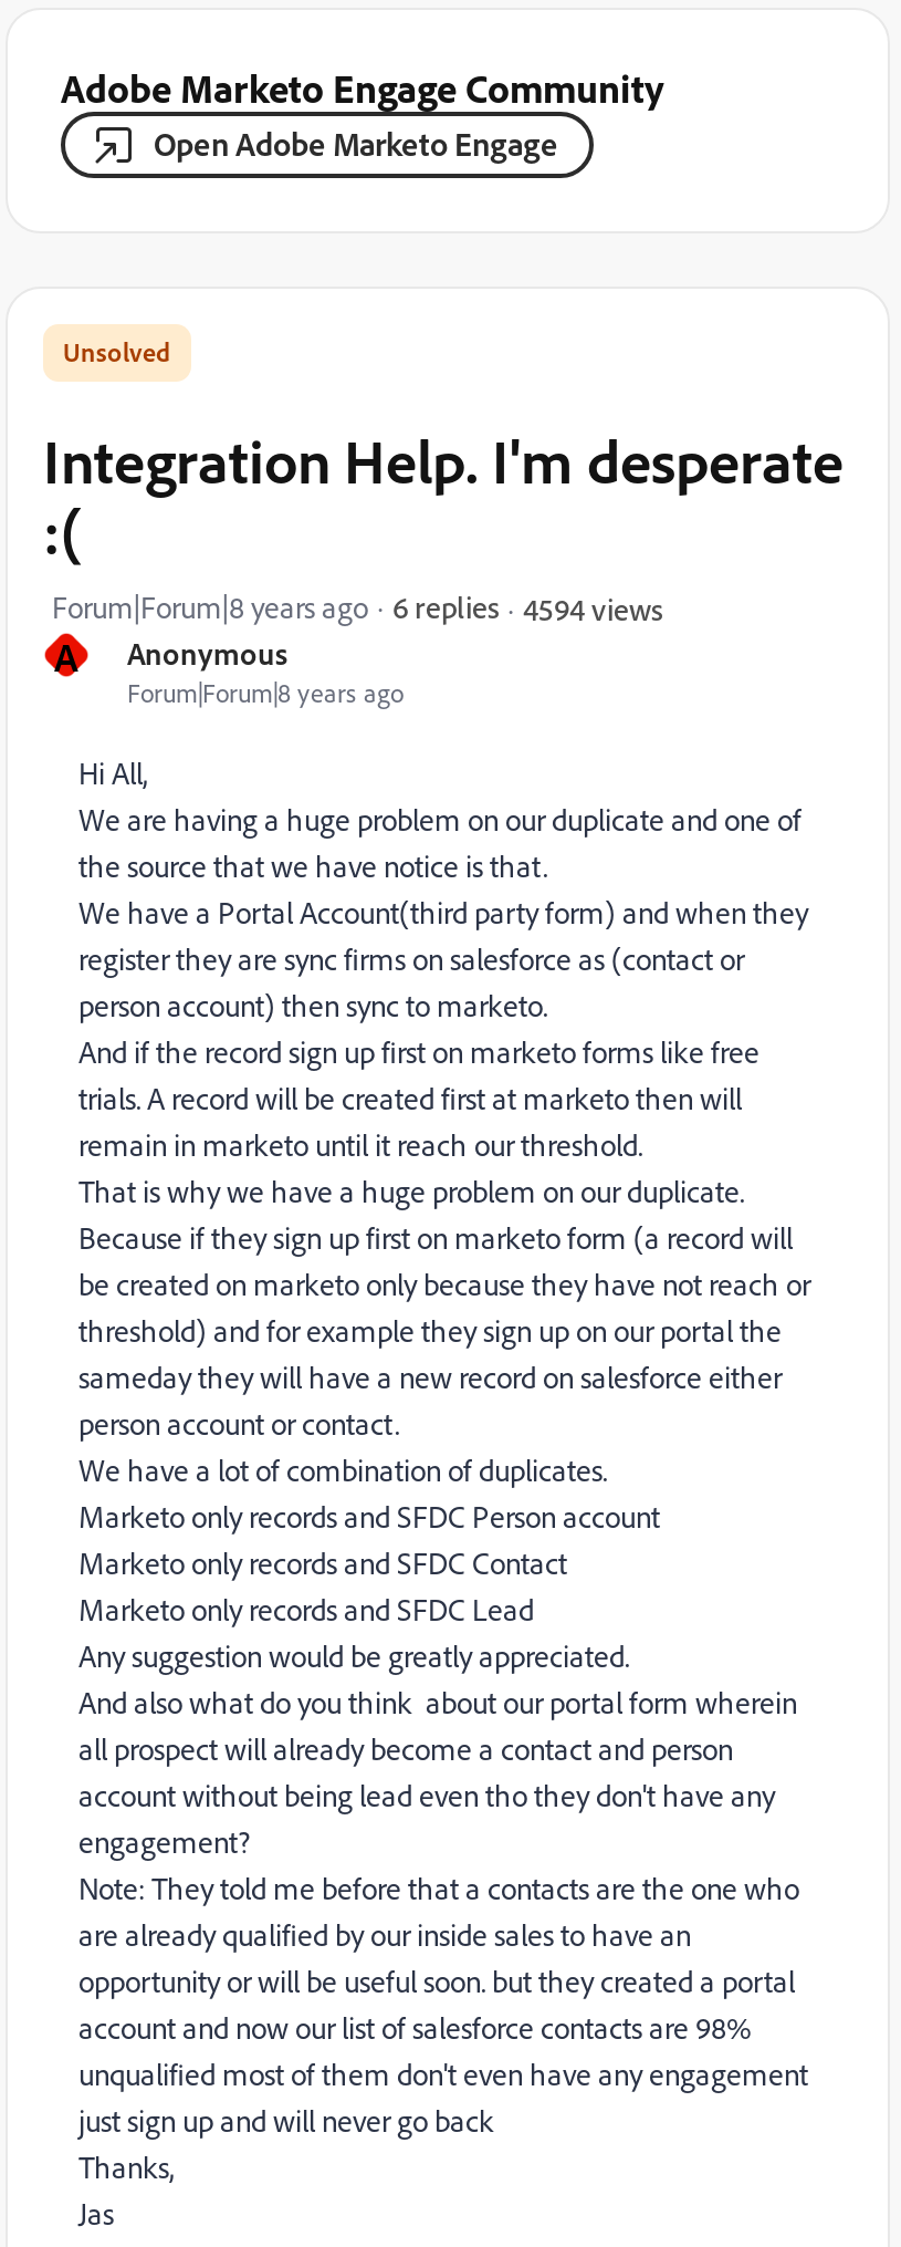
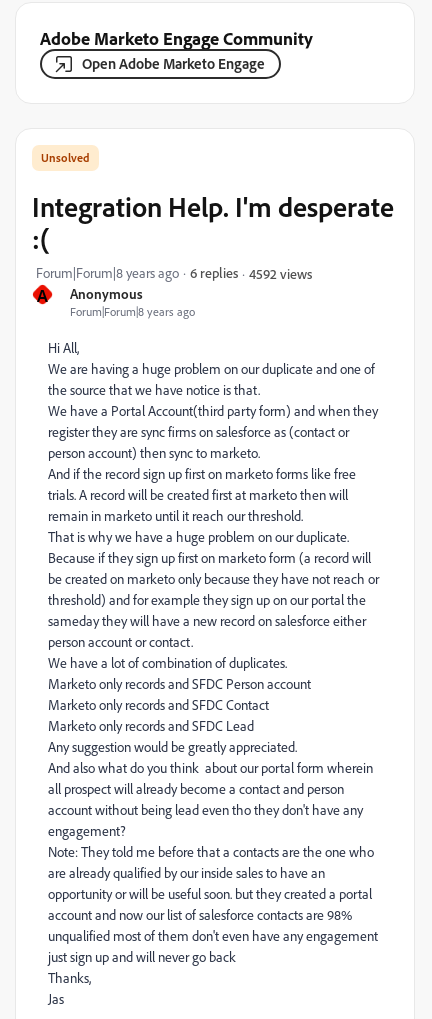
[523,589,662,626] 4594 views -> [249,264,312,281] 4592 views

